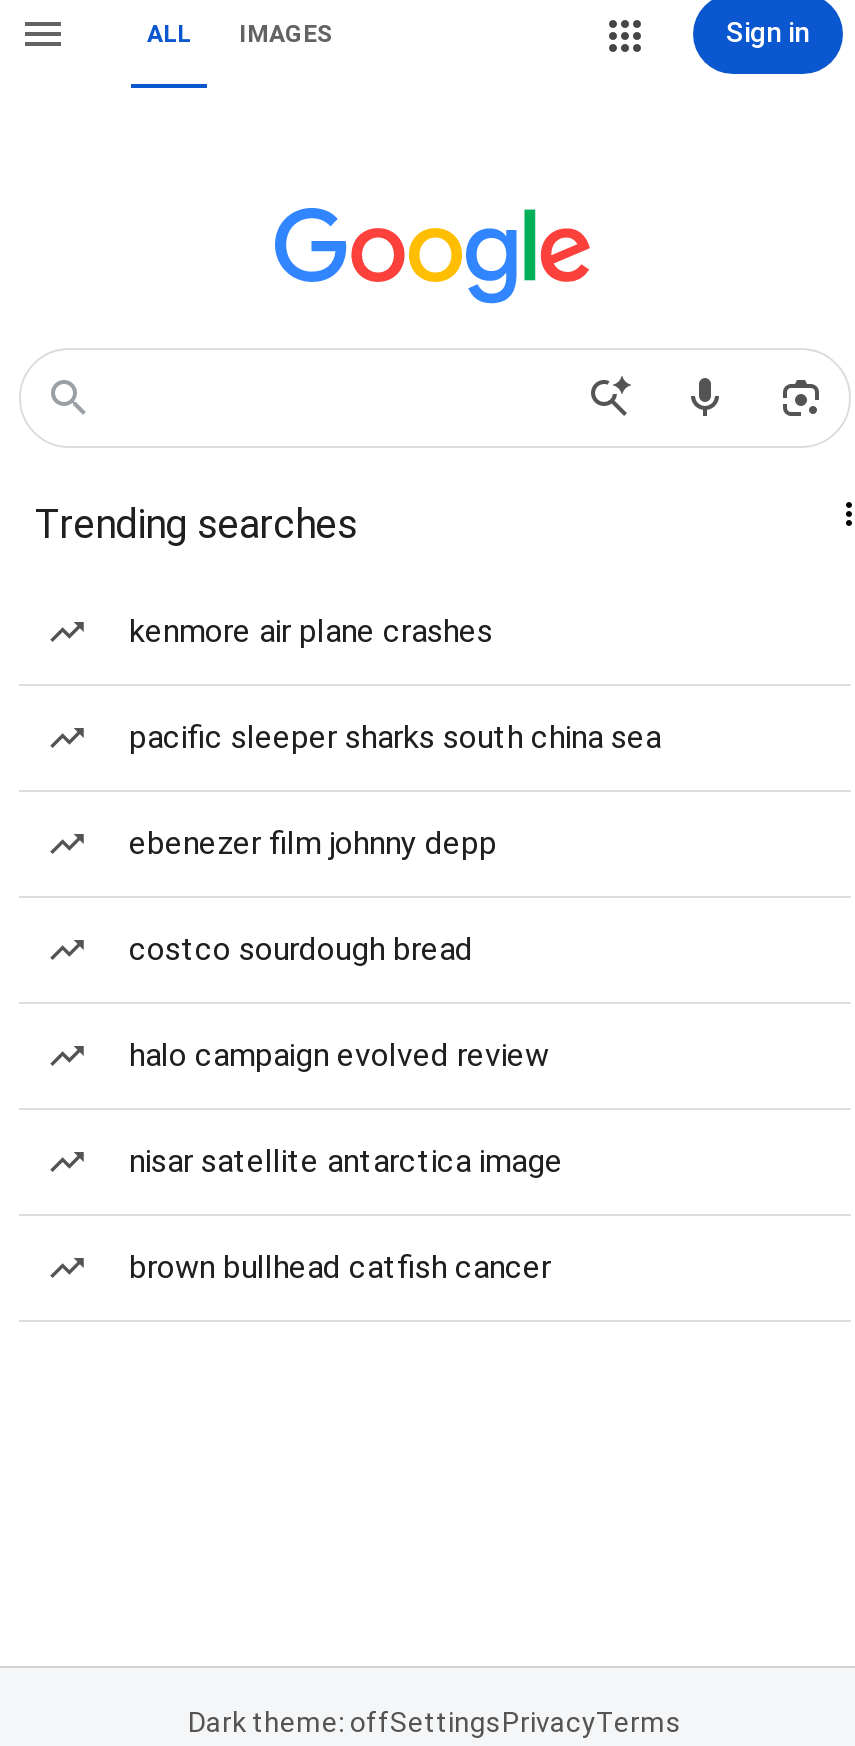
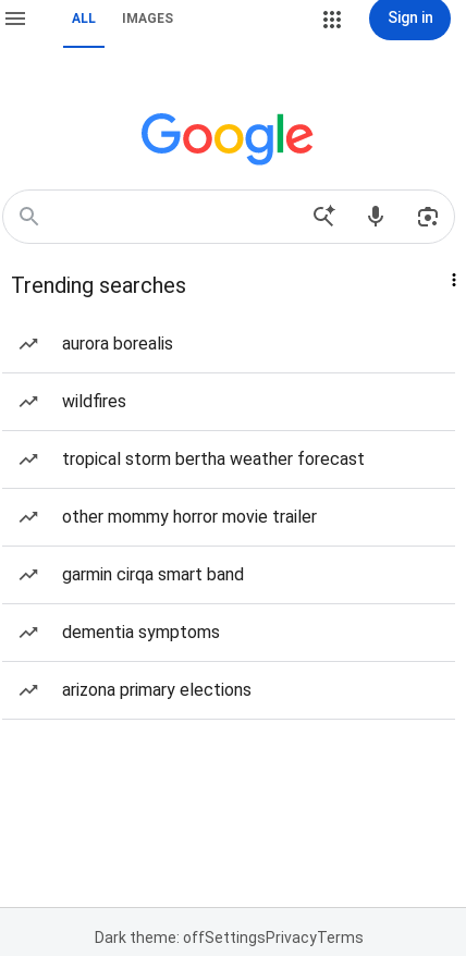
[129,612,493,650] kenmore air plane crashes -> [62,333,173,354] aurora borealis
[129,718,661,756] pacific sleeper sharks south china sea -> [62,391,126,412] wildfires
[129,824,497,862] ebenezer film johnny depp -> [62,449,365,469] tropical storm bertha weather forecast
[129,930,473,968] costco sourdough bread -> [62,506,317,527] other mommy horror movie trailer
[129,1036,549,1074] halo campaign evolved review -> [62,564,244,585] garmin cirqa smart band
[129,1142,563,1180] nisar satellite antarctica image -> [62,622,220,642] dementia symptoms
[129,1248,551,1286] brown bullhead catfish cancer -> [62,679,252,700] arizona primary elections

